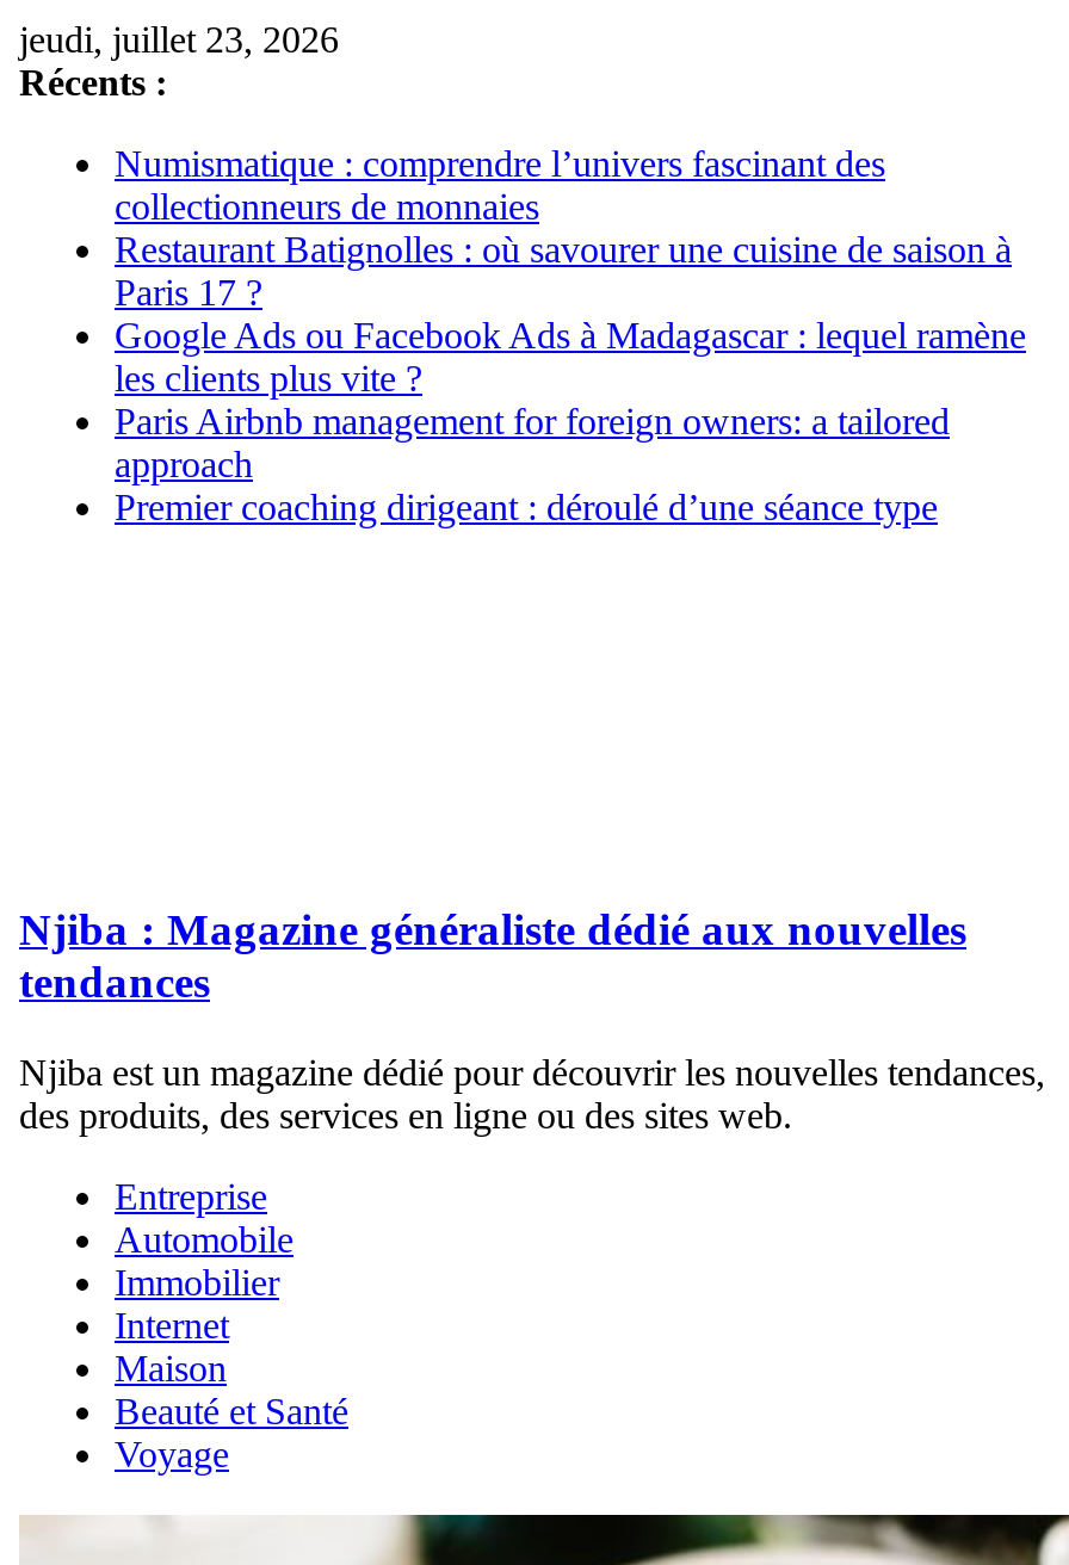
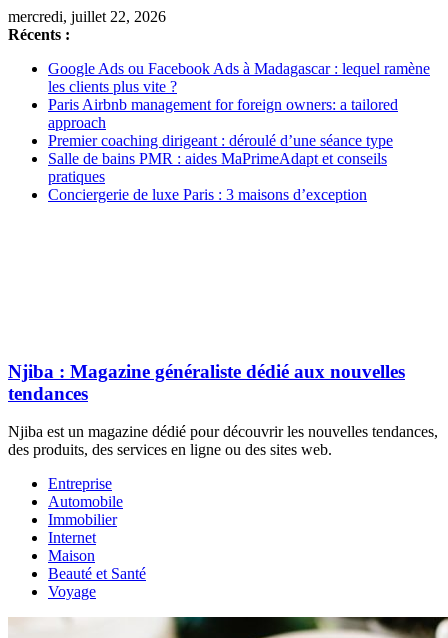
[19,19,339,60] jeudi, juillet 23, 2026 -> [8,8,166,25] mercredi, juillet 22, 2026
[115,143,1012,313] Numismatique : comprendre l’univers fascinant des | collectionneurs de monnaies | Restaurant Batignolles : où savourer une cuisine de saison à | Paris 17 ? -> none
moved [115,315,1026,527] -> [48,60,430,149]: Google Ads ou Facebook Ads à Madagascar : lequel ramène | les clients plus vite ? | Paris Airbnb management for foreign owners: a tailored | approach | Premier coaching dirigeant : déroulé d’une séance type
none -> [48,150,387,203] Salle de bains PMR : aides MaPrimeAdapt et conseils | pratiques | Conciergerie de luxe Paris : 3 maisons d’exception

